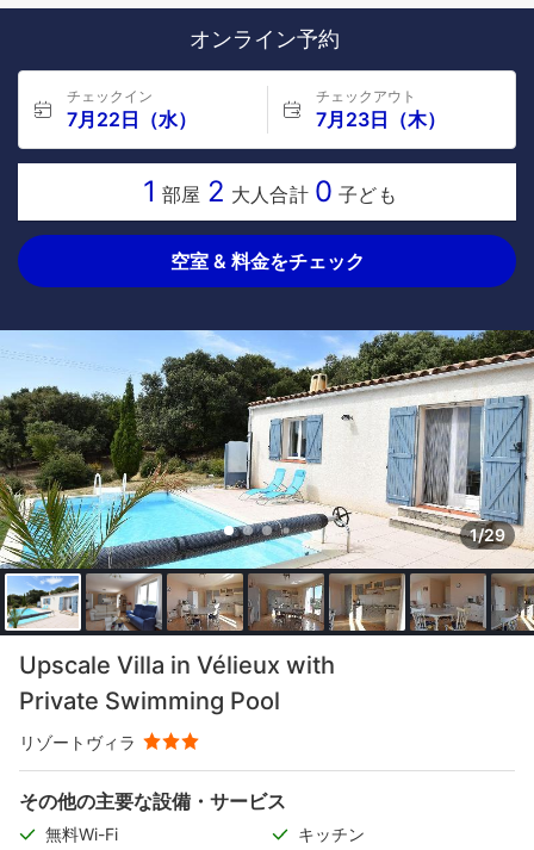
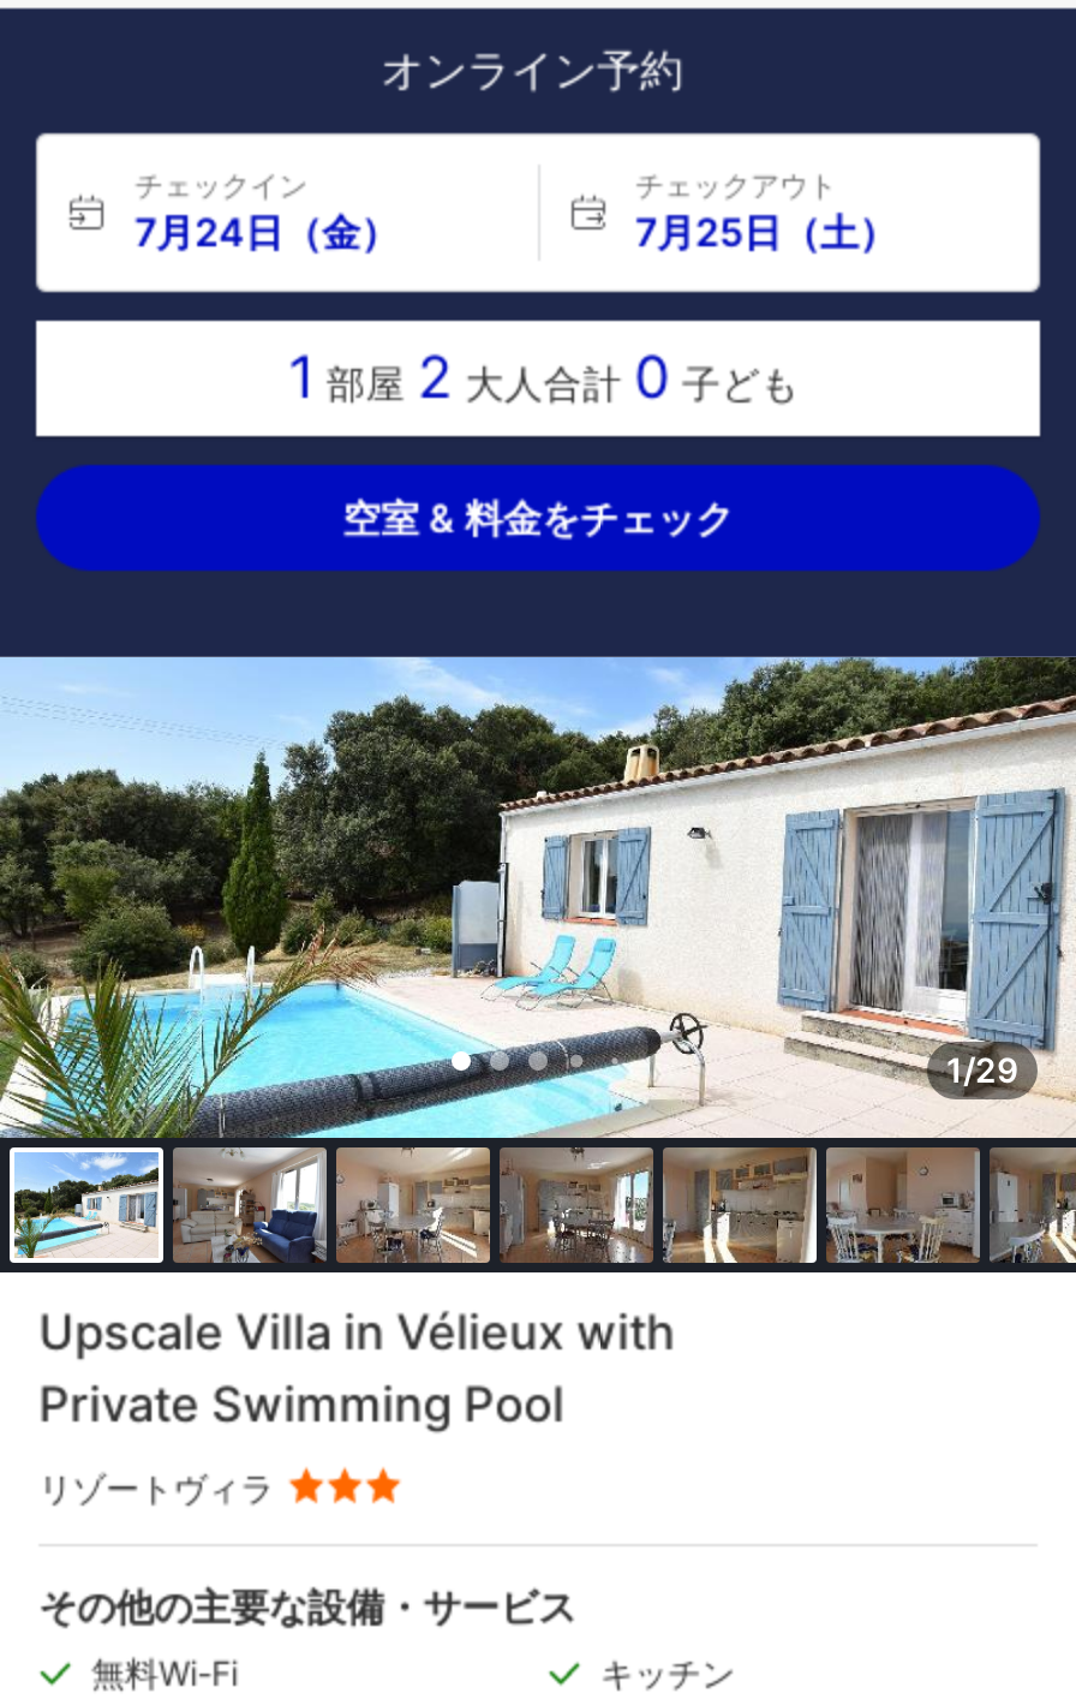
[67,107,197,131] 7月22日（水） -> [134,208,399,256] 7月24日（金）
[315,107,445,131] 7月23日（木） -> [635,208,897,256] 7月25日（土）

